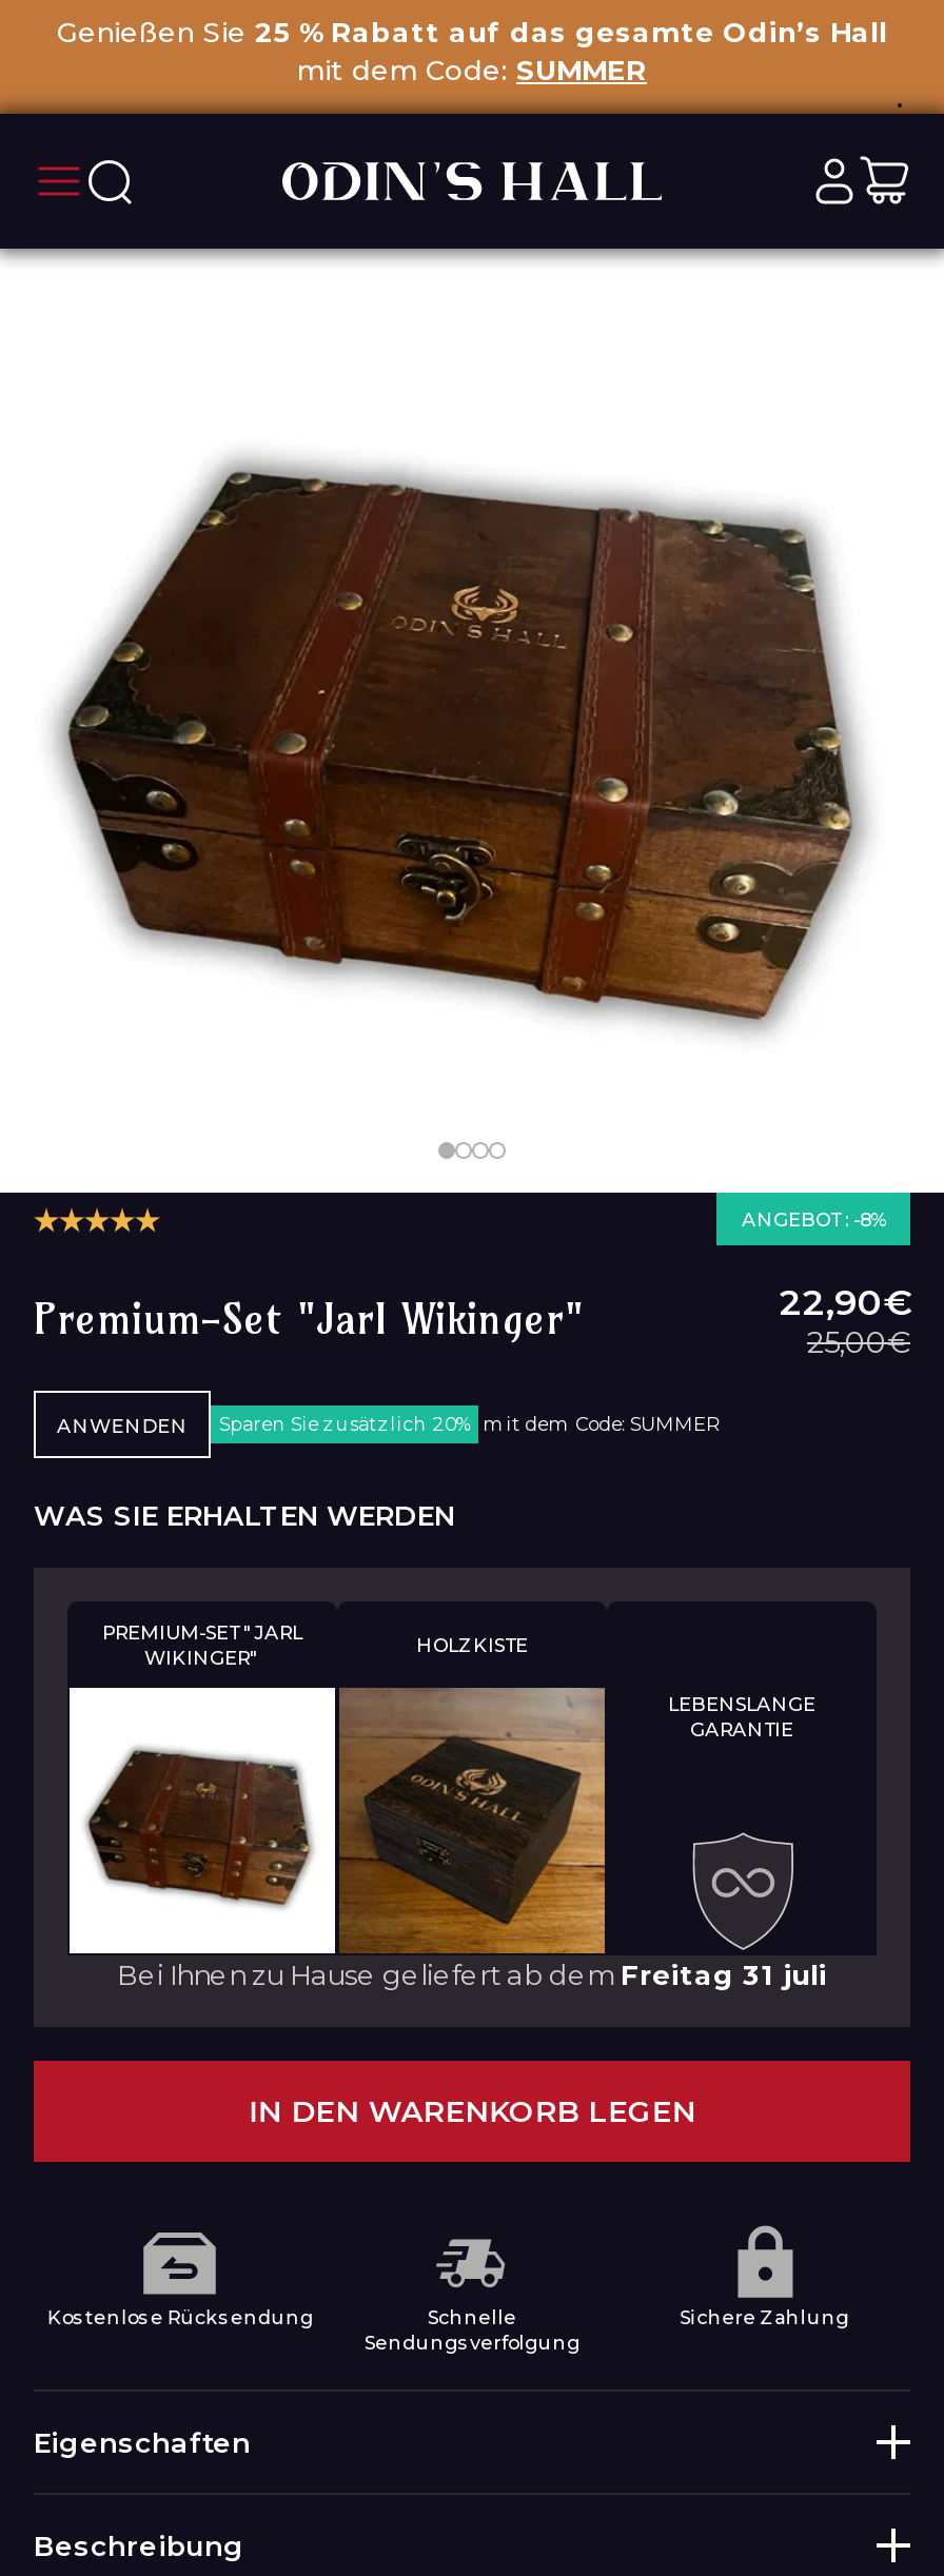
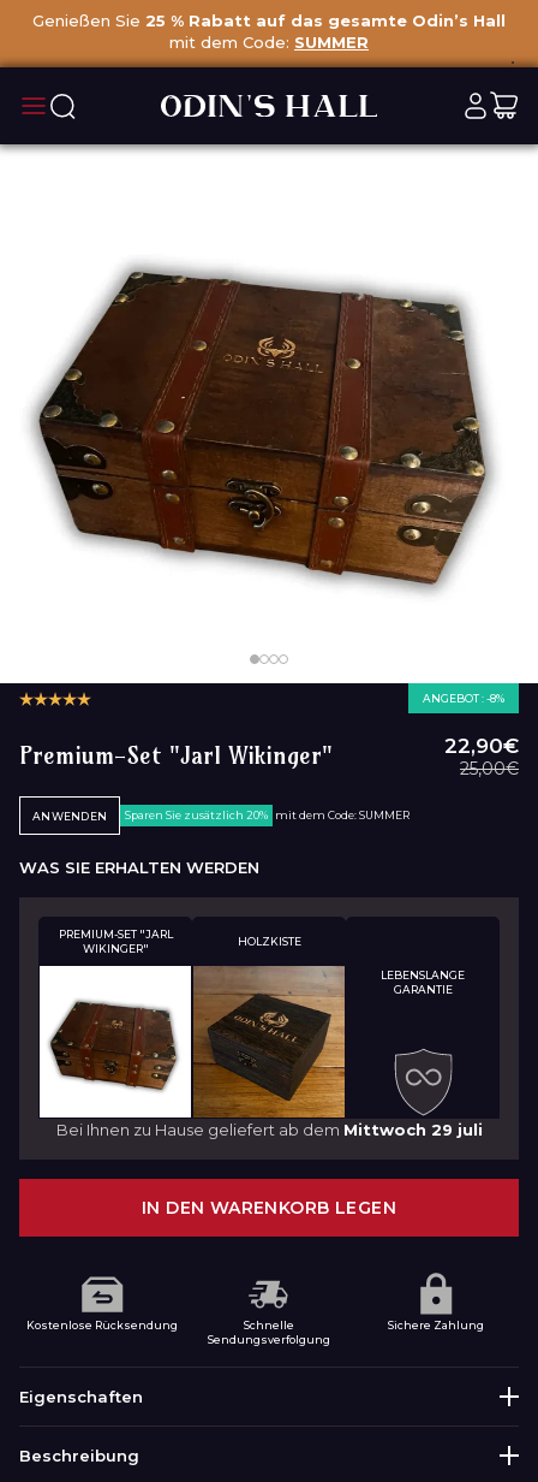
[117,1958,827,1991] Bei Ihnen zu Hause geliefert ab dem Freitag 31 juli -> [56,1120,482,1139] Bei Ihnen zu Hause geliefert ab dem Mittwoch 29 juli

